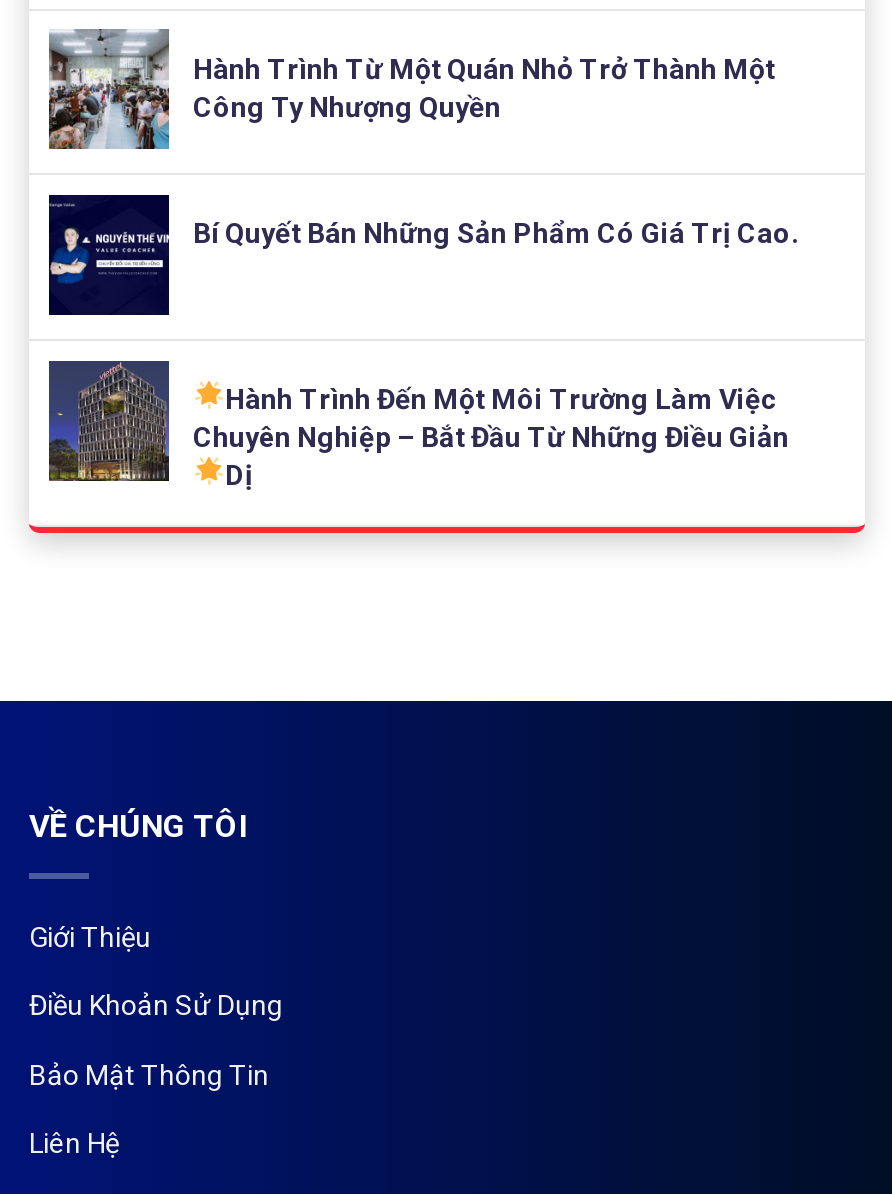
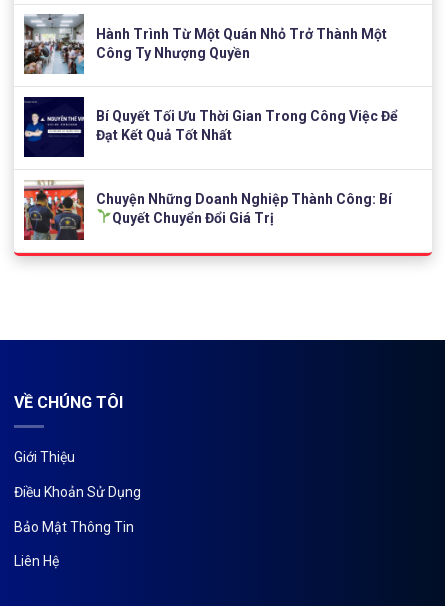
[193,218,799,250] Bí Quyết Bán Những Sản Phẩm Có Giá Trị Cao. -> [96,108,398,143] Bí Quyết Tối Ưu Thời Gian Trong Công Việc Để | Đạt Kết Quả Tốt Nhất
[47,359,789,491] [image] | Hành Trình Đến Một Môi Trường Làm Việc | Chuyên Nghiệp – Bắt Đầu Từ Những Điều Giản | Dị -> [23,180,392,240] [image] | Chuyện Những Doanh Nghiệp Thành Công: Bí | Quyết Chuyển Đổi Giá Trị

